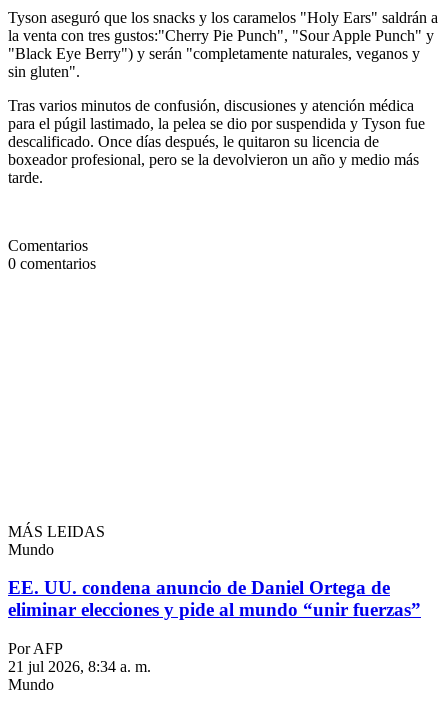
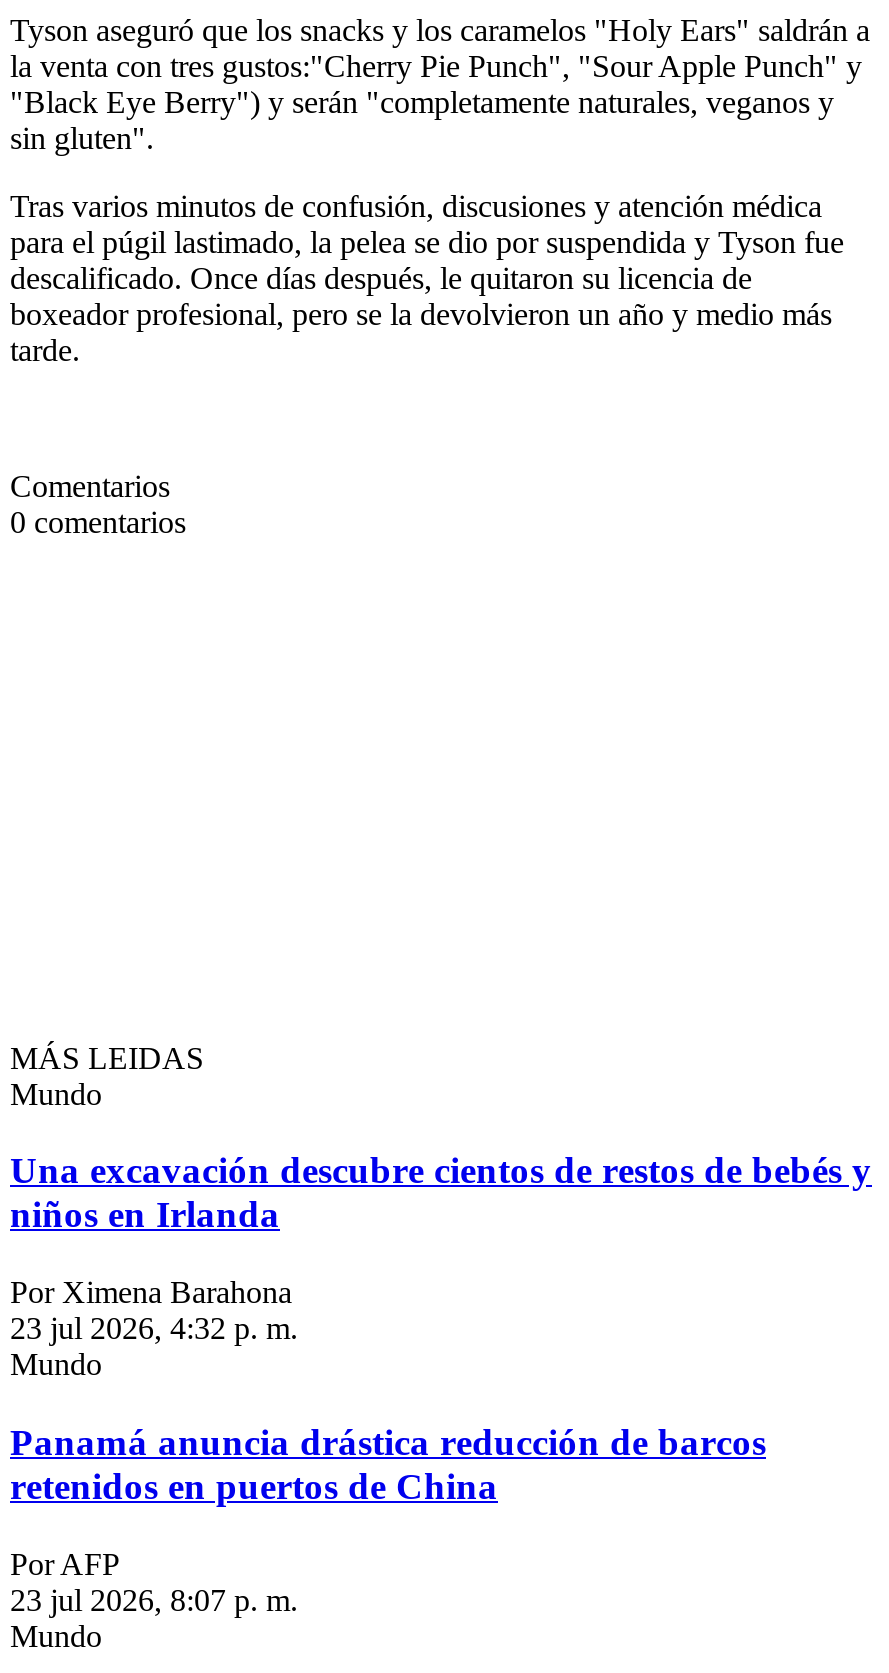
[8,577,421,620] EE. UU. condena anuncio de Daniel Ortega de | eliminar elecciones y pide al mundo “unir fuerzas” -> [10,1150,872,1507] Una excavación descubre cientos de restos de bebés y | niños en Irlanda | Por Ximena Barahona | 23 jul 2026, 4:32 p. m. | Mundo | Panamá anuncia drástica reducción de barcos | retenidos en puertos de China
[8,658,151,675] 21 jul 2026, 8:34 a. m. -> [10,1582,298,1616] 23 jul 2026, 8:07 p. m.

